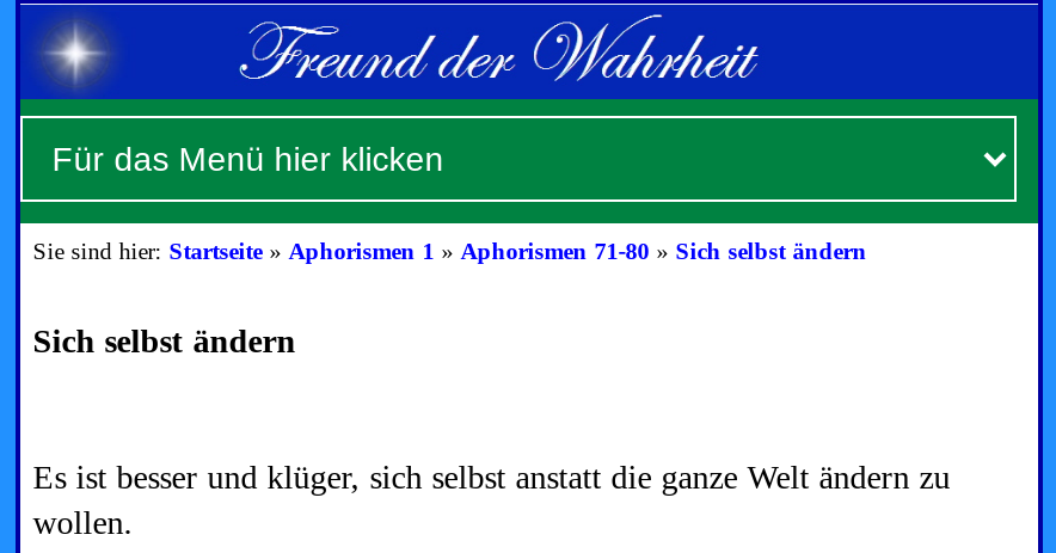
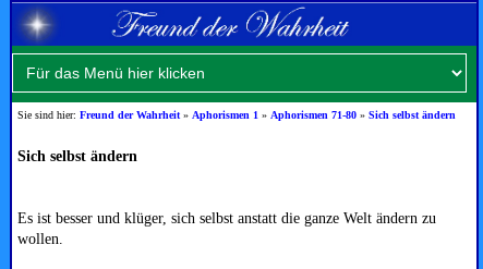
[33,238,867,264] Sie sind hier: Startseite» Aphorismen 1» Aphorismen 71-80» Sich selbst ändern -> [18,109,456,121] Sie sind hier: Freund der Wahrheit» Aphorismen 1» Aphorismen 71-80» Sich selbst ändern

